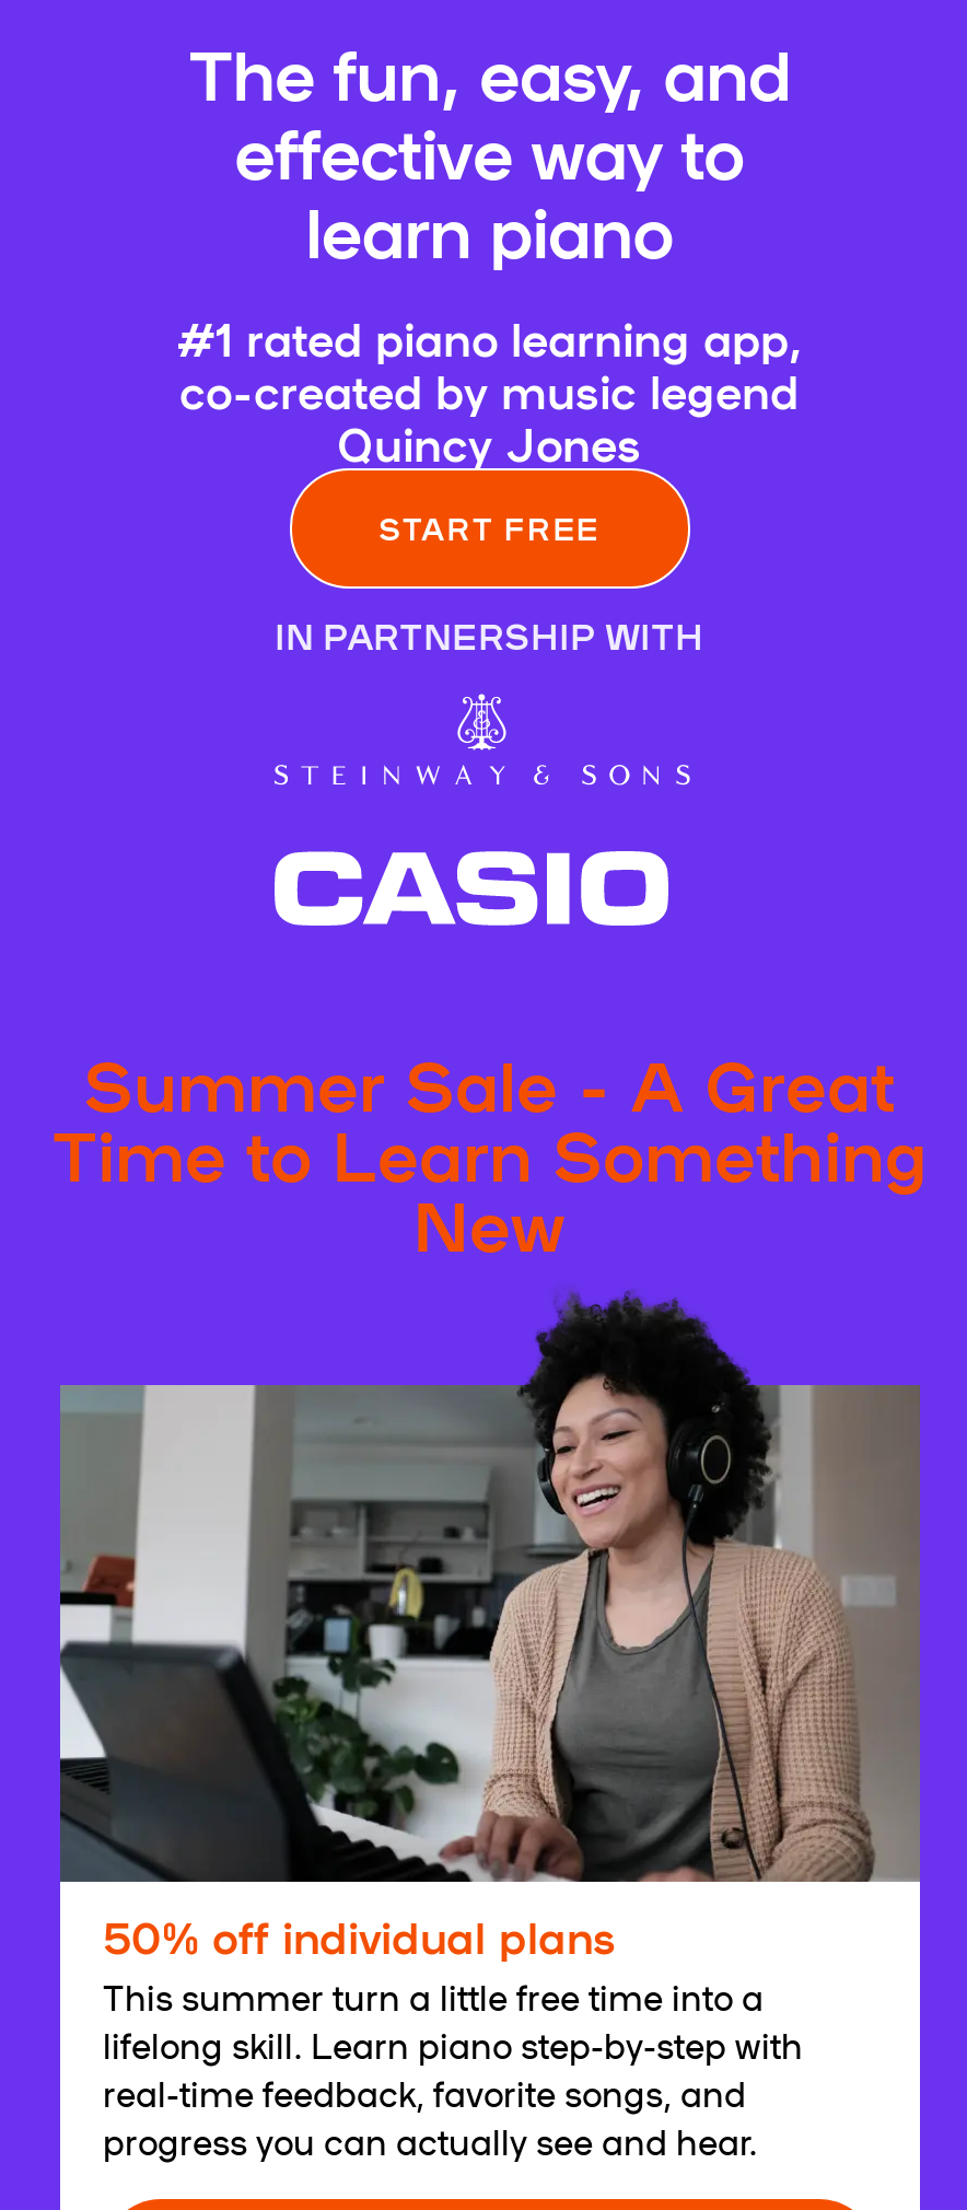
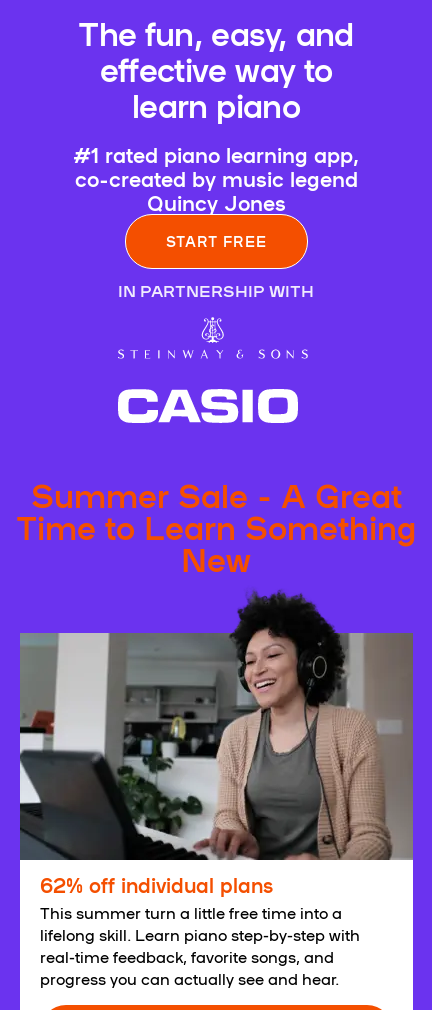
[103,1903,615,1964] 50% off individual plans -> [39,869,272,897] 62% off individual plans

